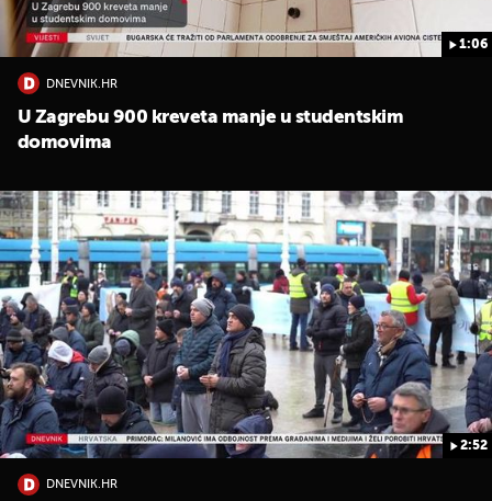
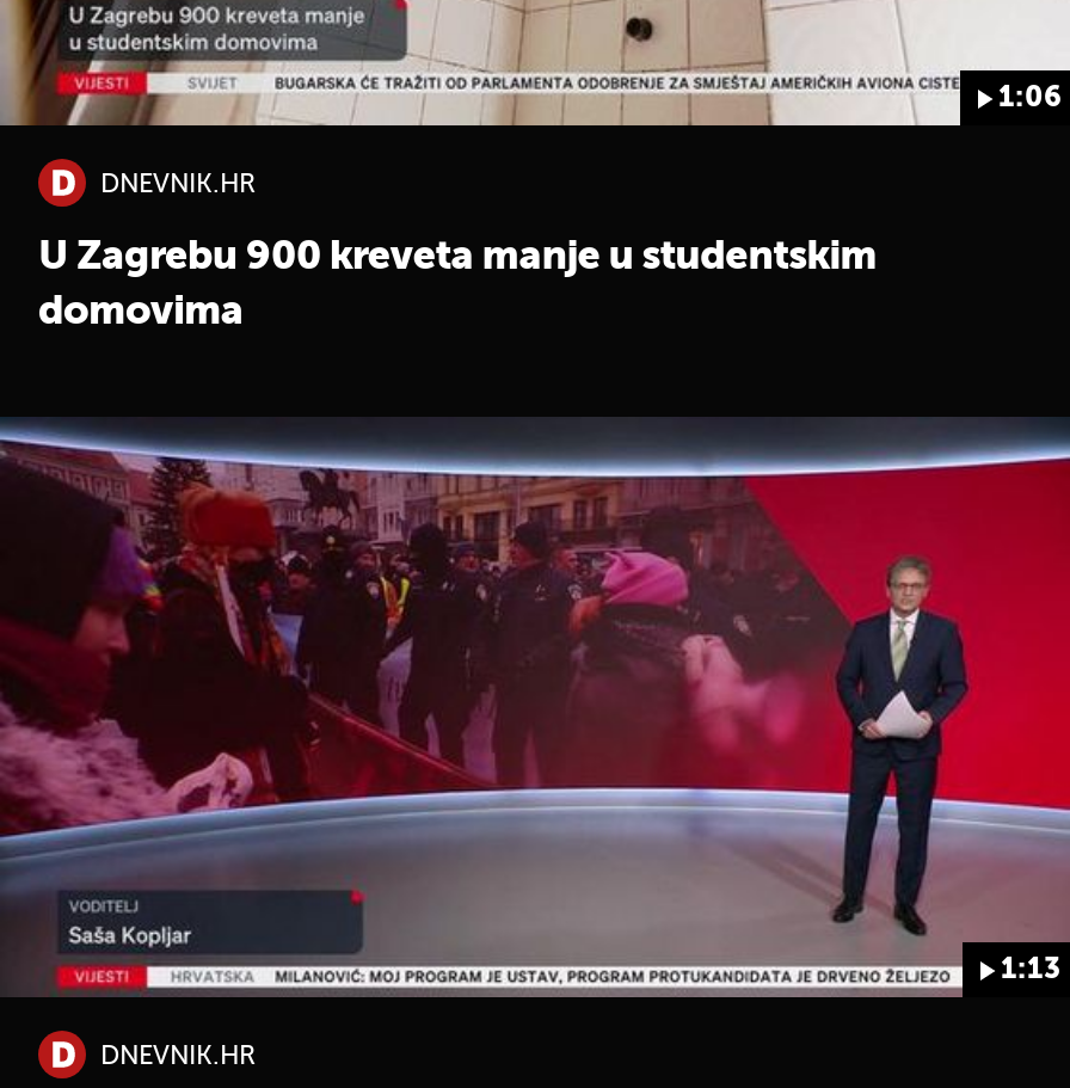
[3,190,489,459] [image] | 2:52 -> [7,416,1063,998] [image] | 1:13

